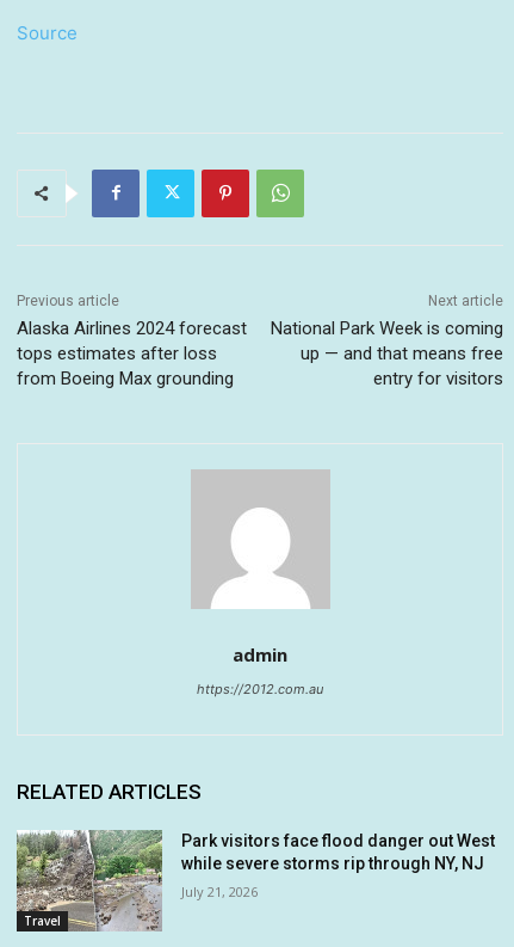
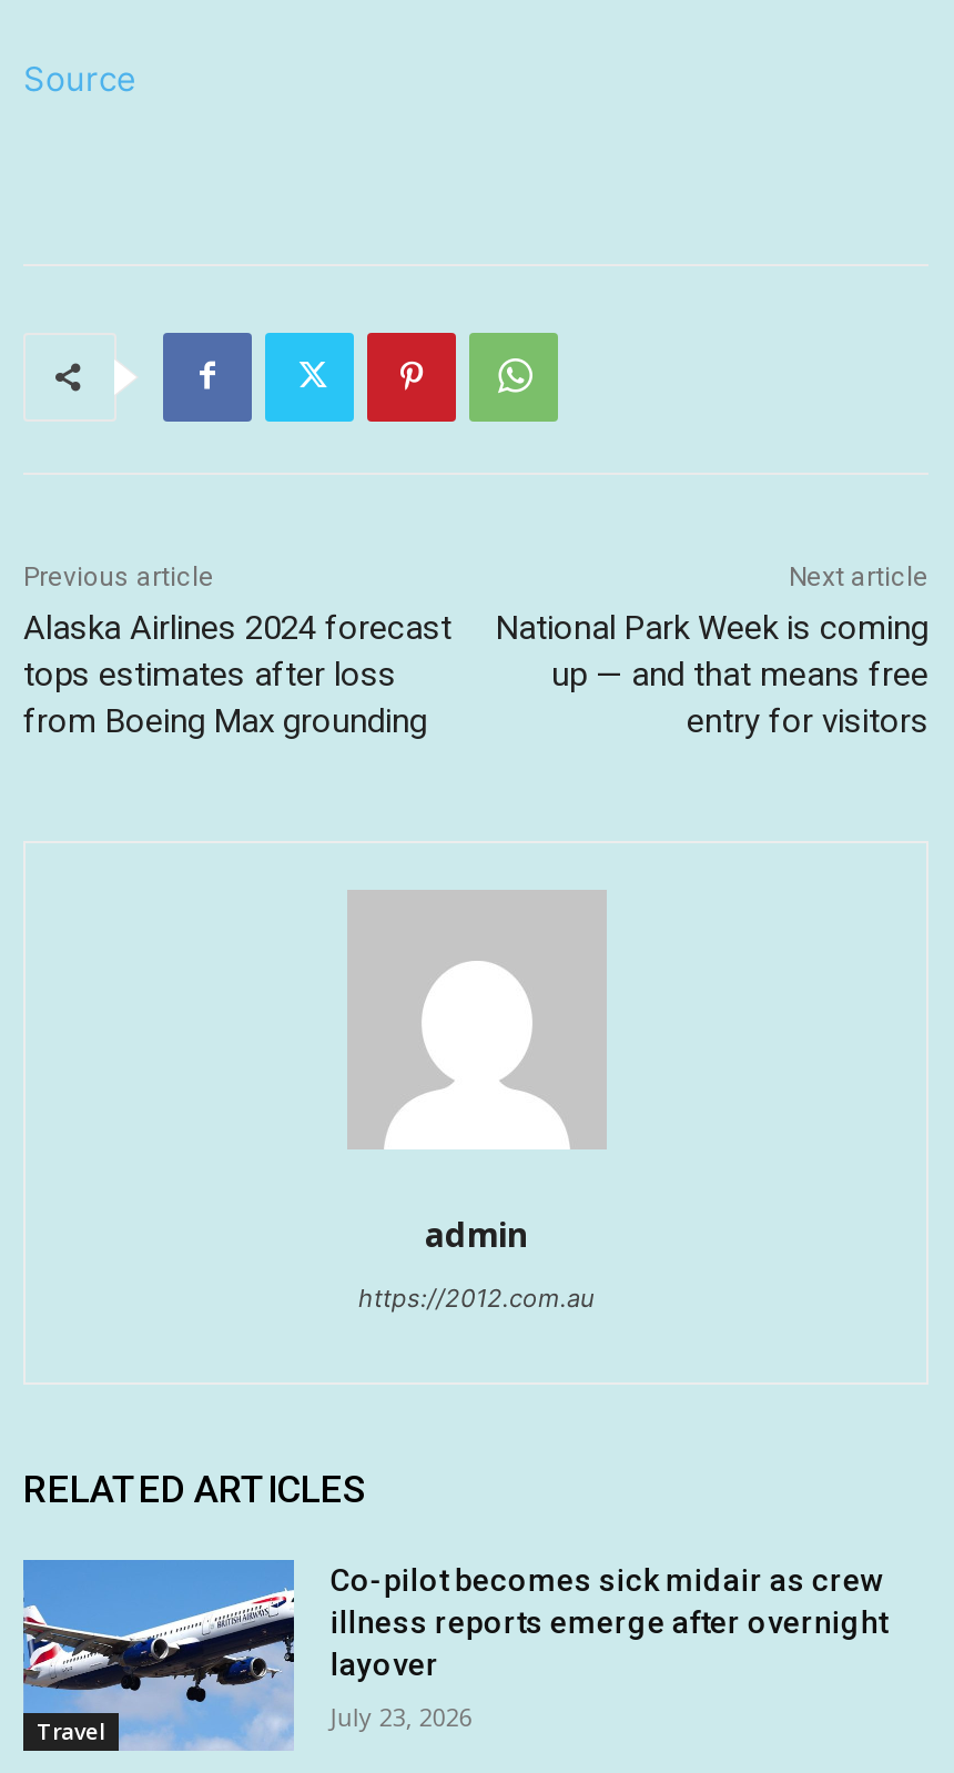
[16,829,495,931] [image] | Park visitors face flood danger out West | while severe storms rip through NY, NJ -> [21,1558,887,1751] [image] | Co-pilot becomes sick midair as crew | illness reports emerge after overnight | layover
[182,882,258,900] July 21, 2026 -> [330,1699,472,1732] July 23, 2026

